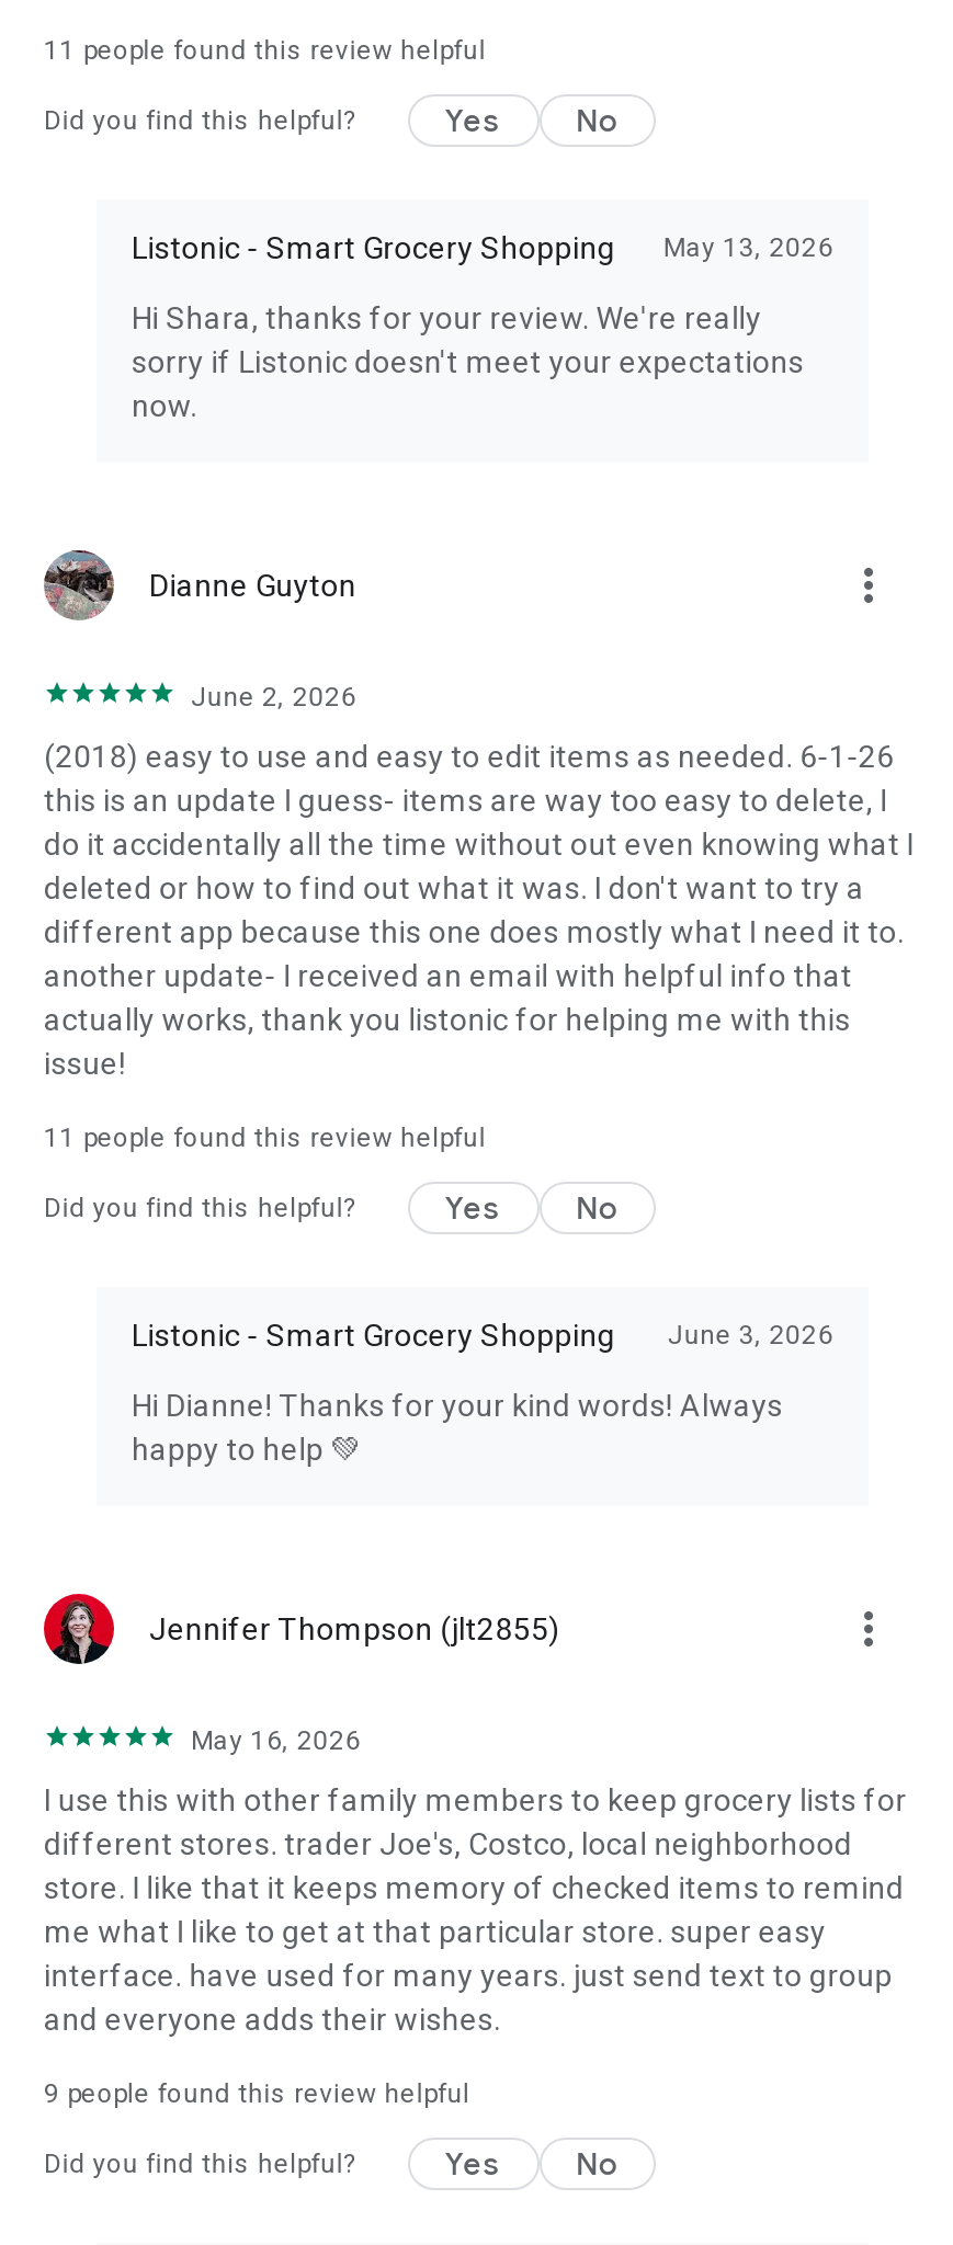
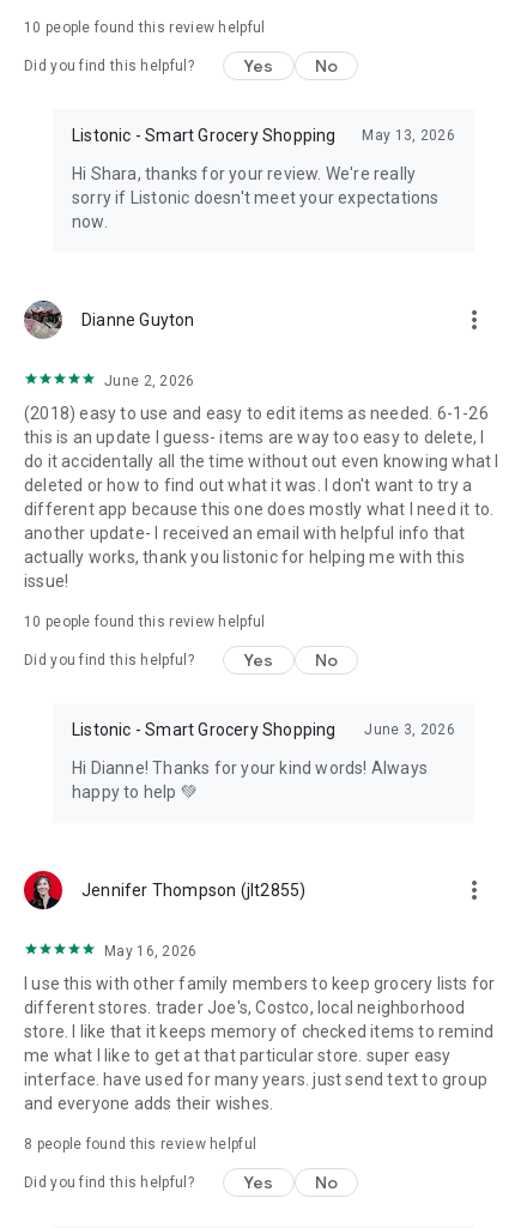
[44,35,486,66] 11 people found this review helpful -> [24,19,265,36] 10 people found this review helpful
[44,1122,486,1153] 11 people found this review helpful -> [24,613,265,630] 10 people found this review helpful
[44,2078,470,2109] 9 people found this review helpful -> [24,1136,257,1153] 8 people found this review helpful

